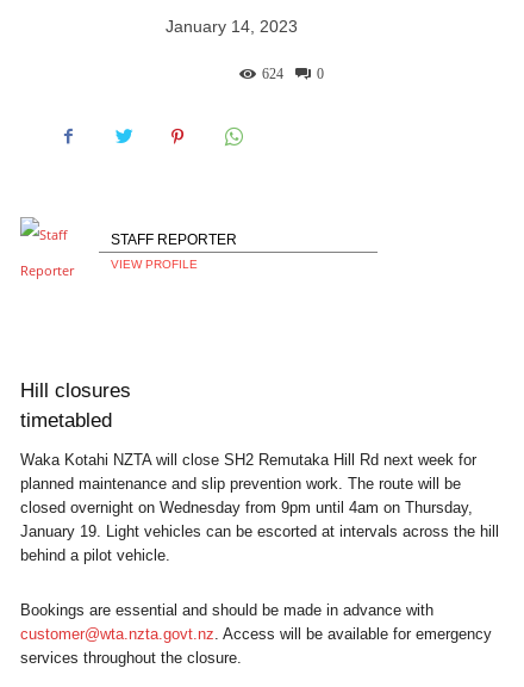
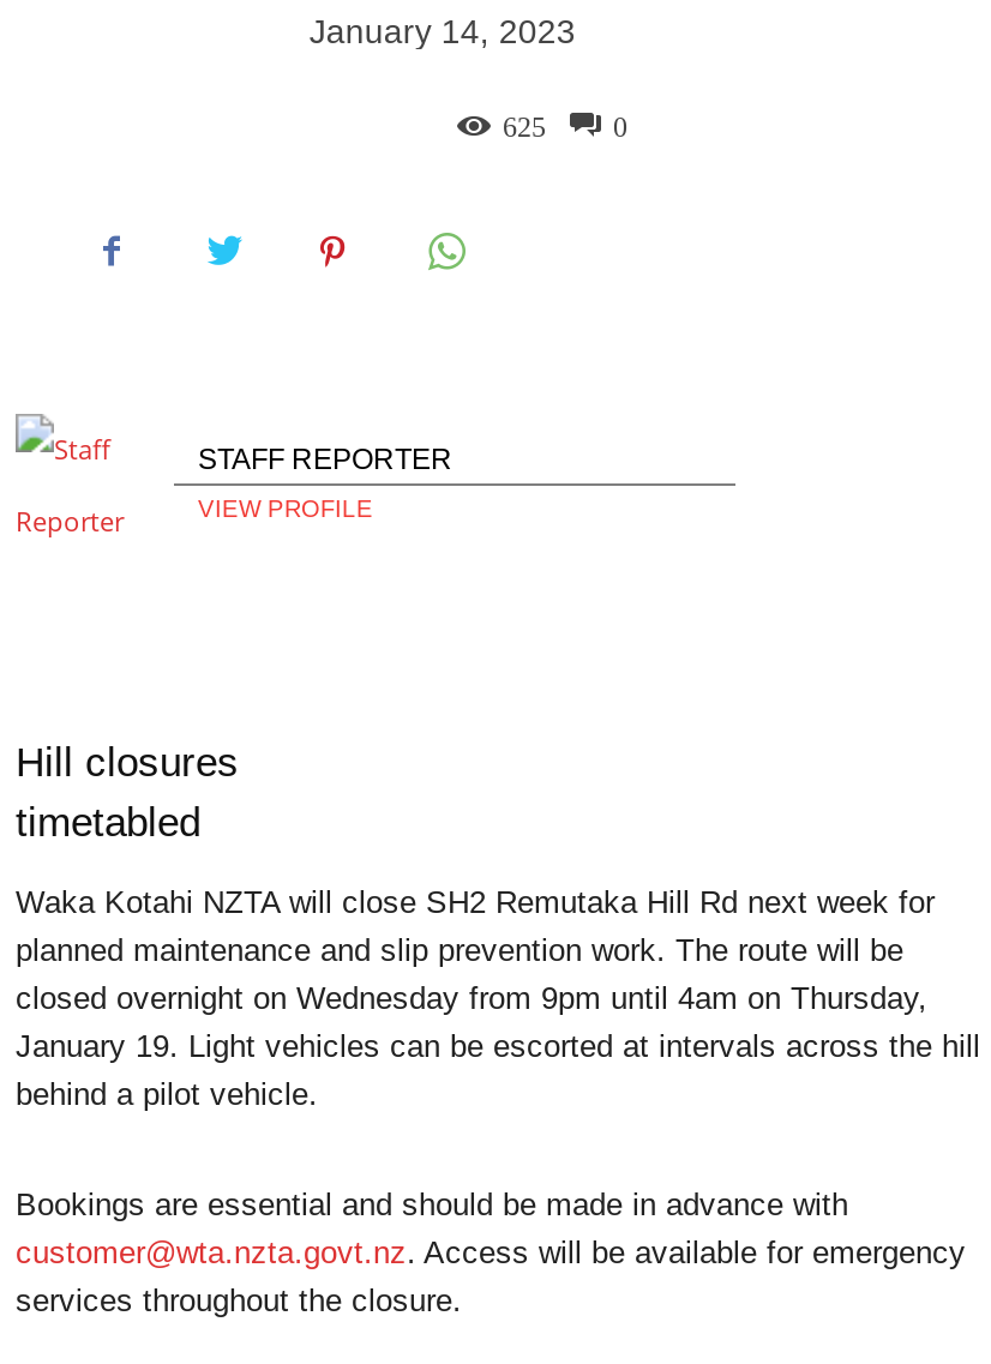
[262,66,324,83] 624 0 -> [503,110,627,144] 625 0

